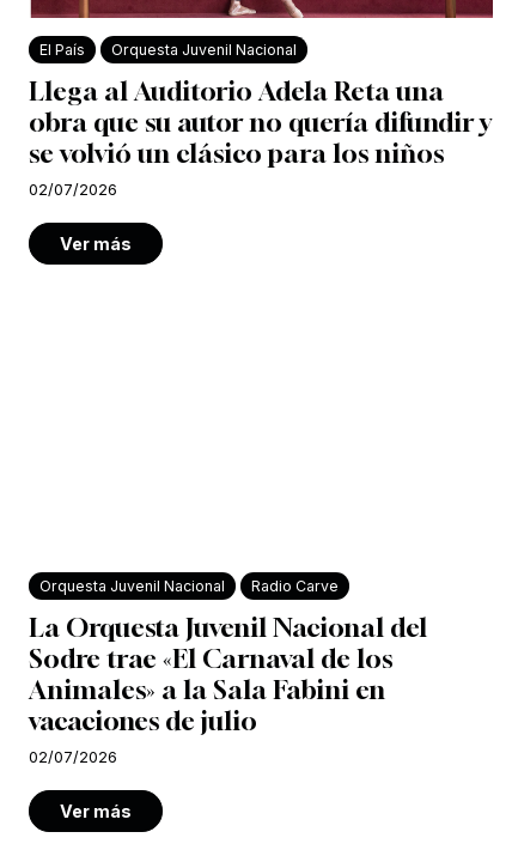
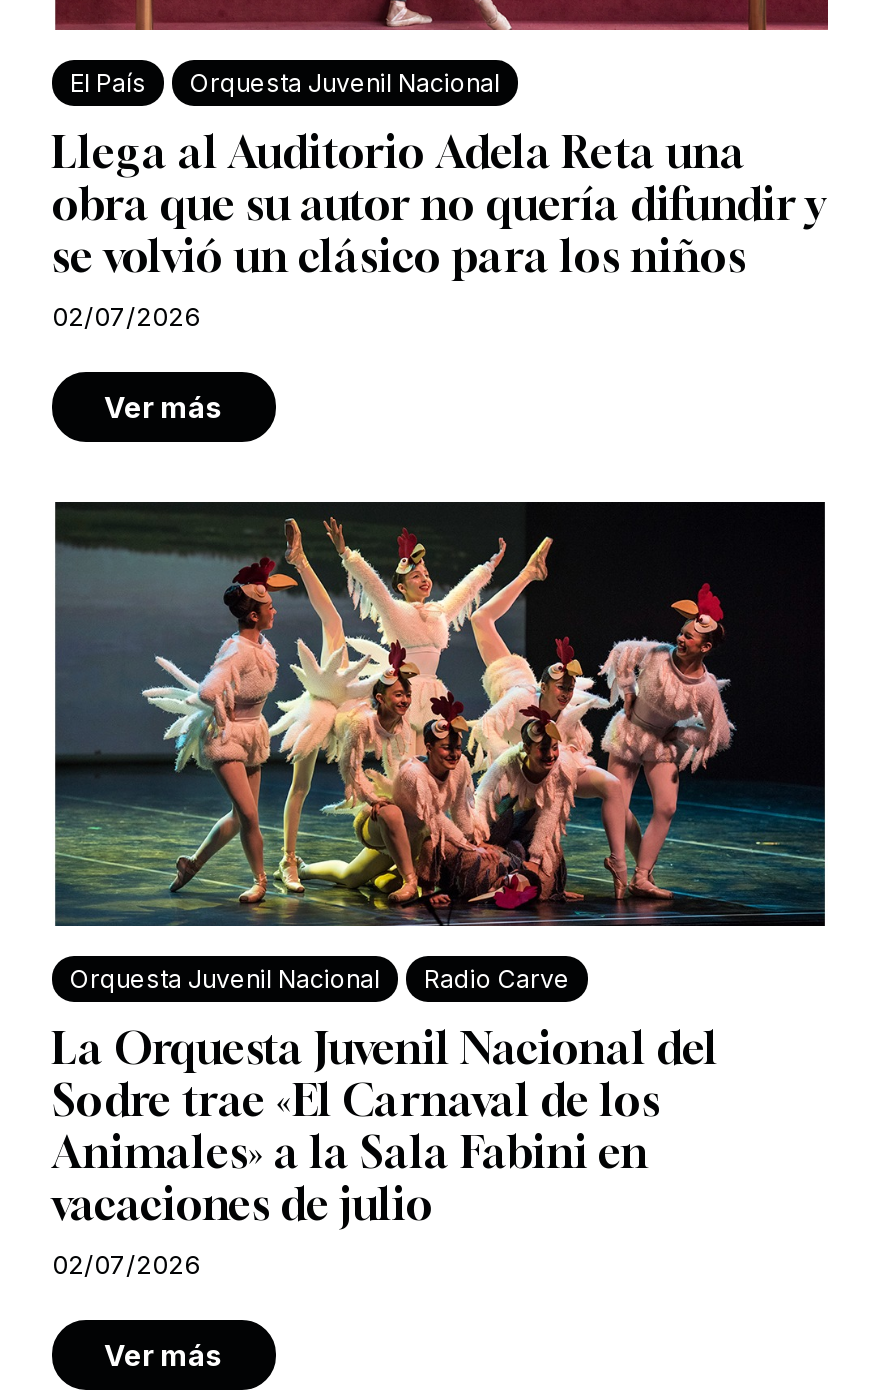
none -> [52,500,828,928] [image]

